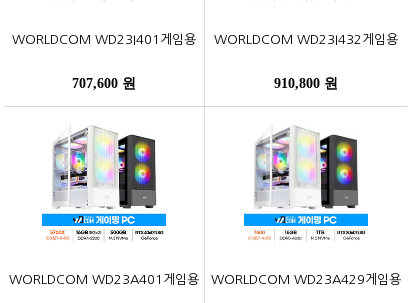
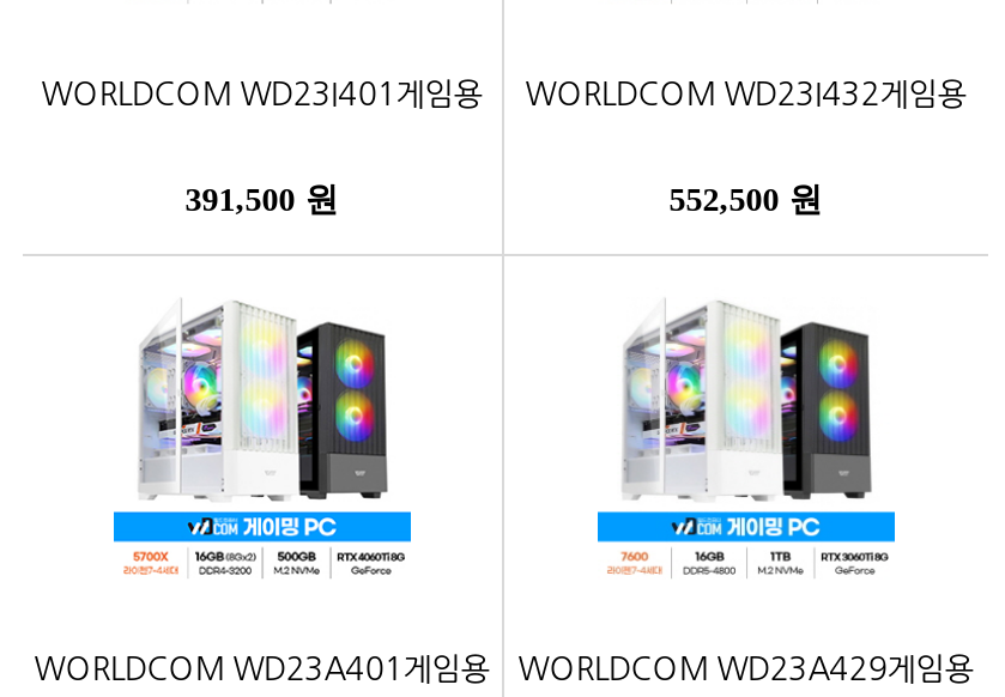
[72,76,136,91] 707,600 원 -> [185,183,339,219] 391,500 원
[274,76,338,91] 910,800 원 -> [669,183,822,219] 552,500 원

